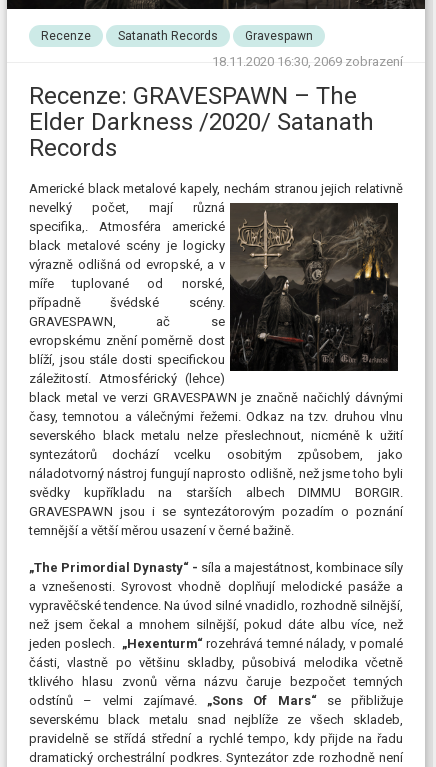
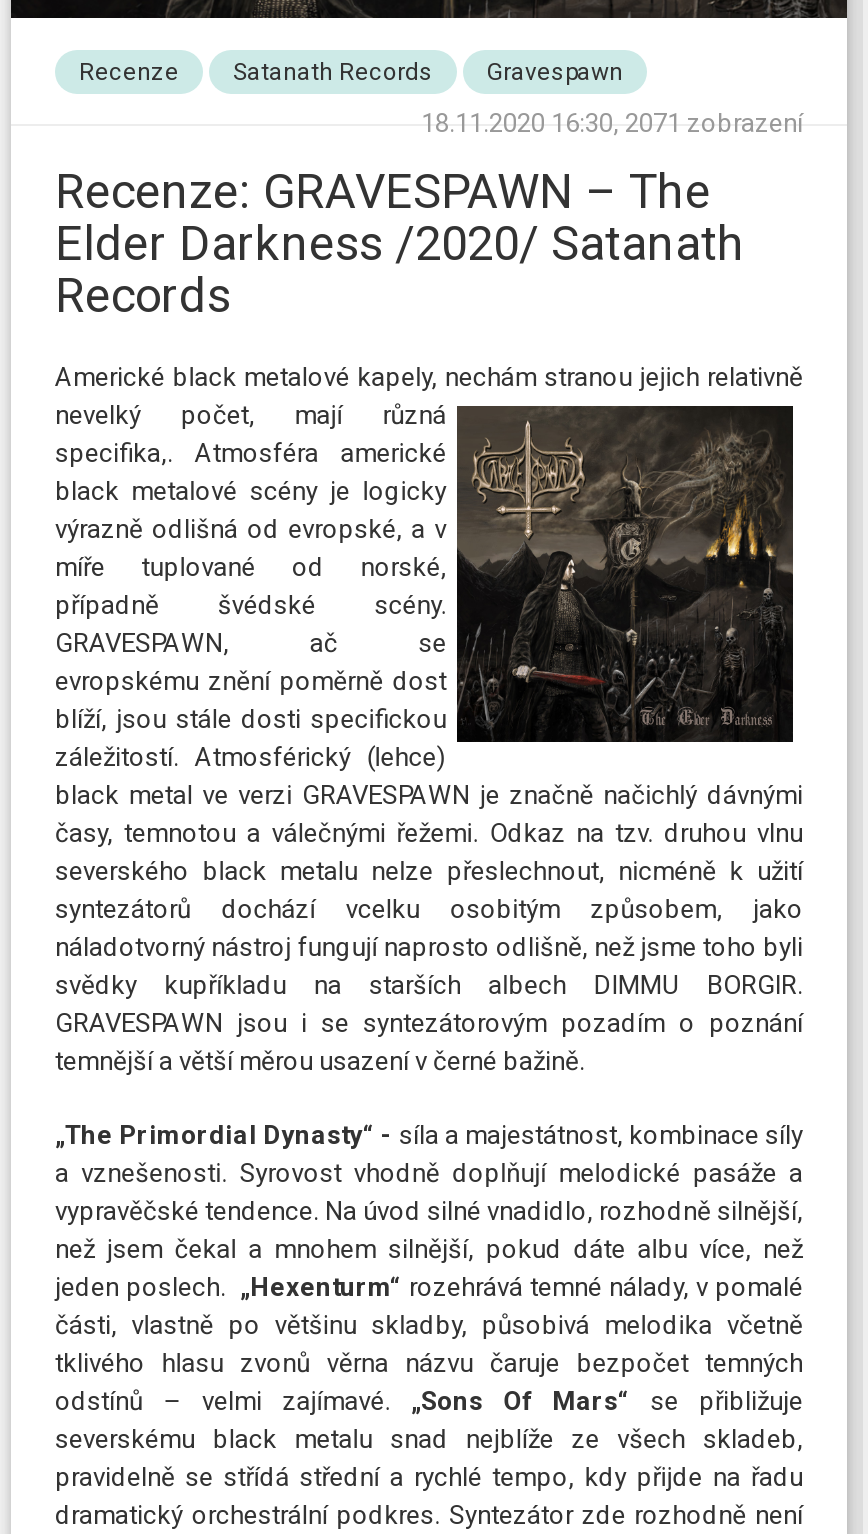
[212,54,403,69] 18.11.2020 16:30, 2069 zobrazení -> [421,107,803,137] 18.11.2020 16:30, 2071 zobrazení

